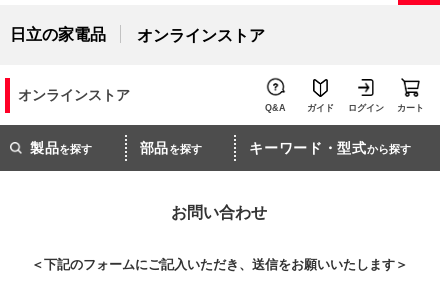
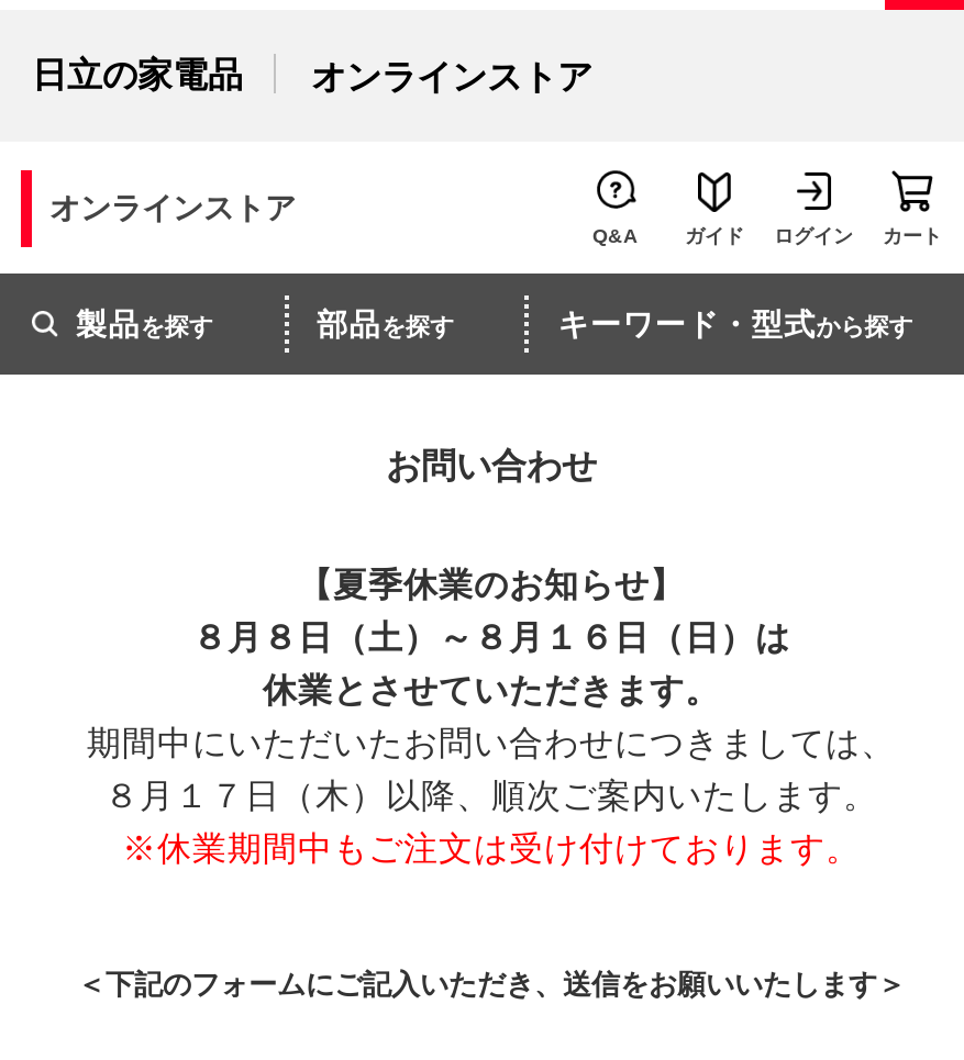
none -> [87,566,896,867] 【夏季休業のお知らせ】 | ８月８日（土）～８月１６日（日）は | 休業とさせていただきます。 | 期間中にいただいたお問い合わせにつきましては、 | ８月１７日（木）以降、順次ご案内いたします。 | ※休業期間中もご注文は受け付けております。

